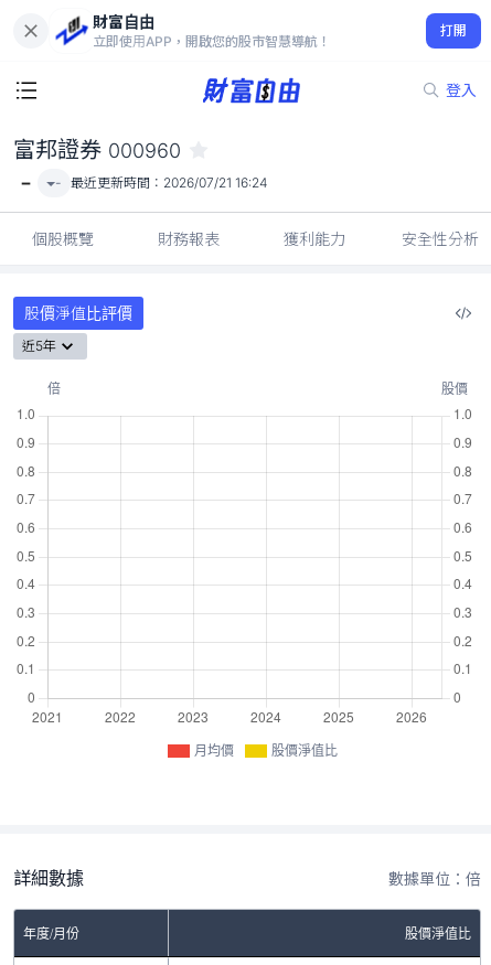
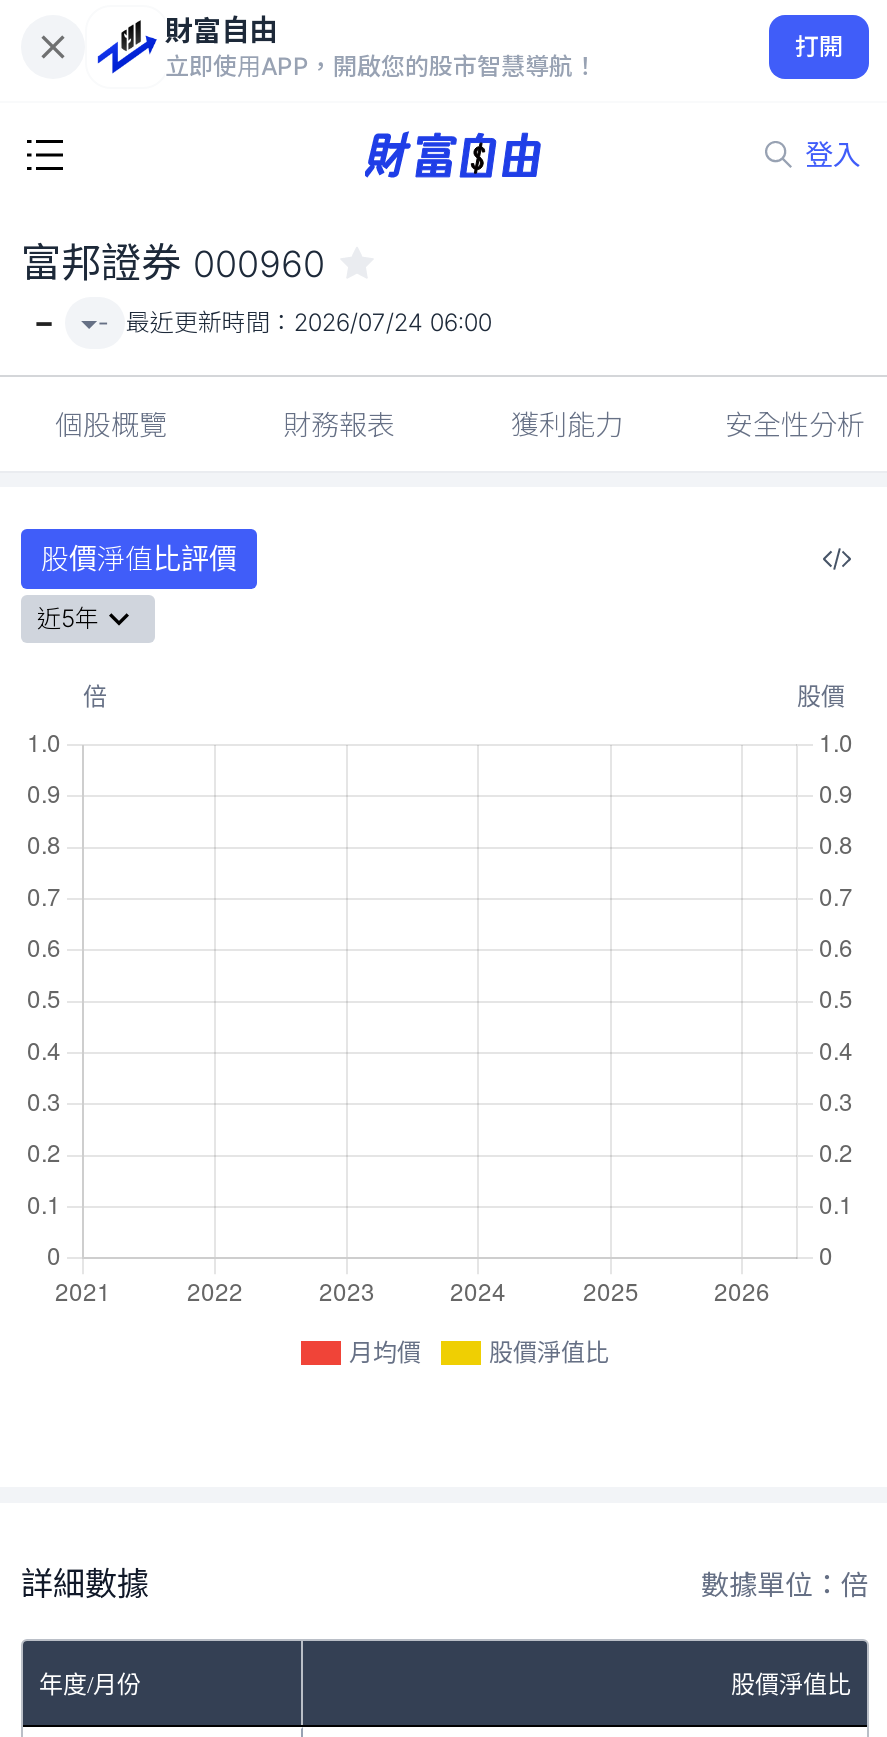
[56,174,269,191] - 最近更新時間：2026/07/21 16:24 -> [98,307,492,337] - 最近更新時間：2026/07/24 06:00

